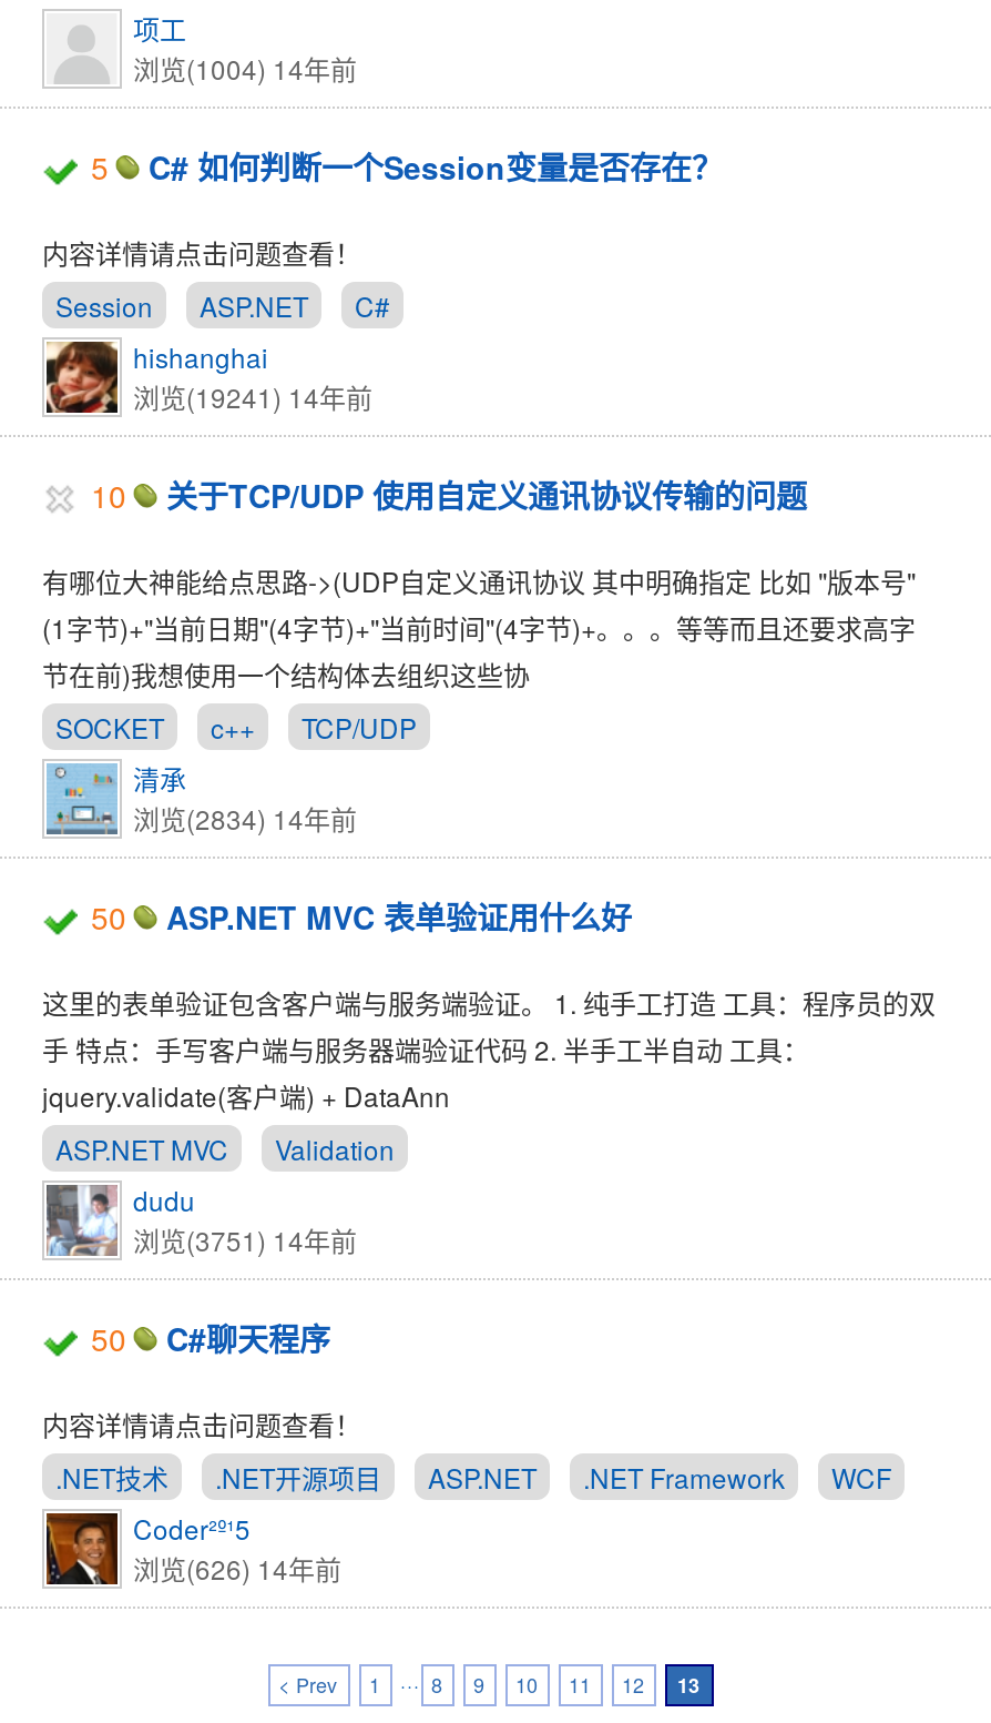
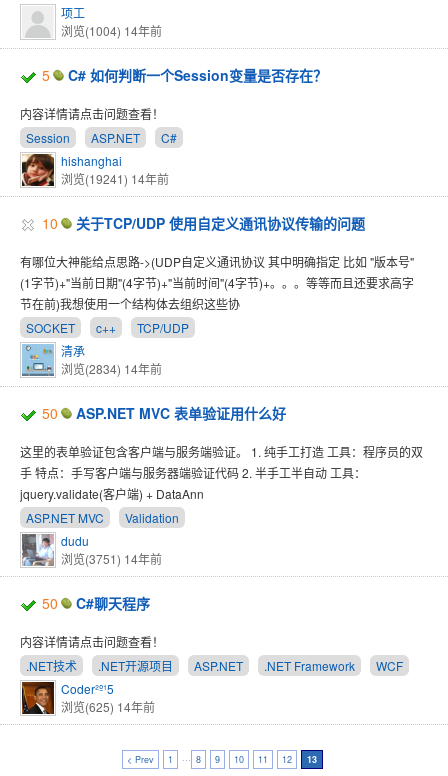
[133,1549,341,1587] 浏览(626) 14年前 -> [61,698,155,715] 浏览(625) 14年前

